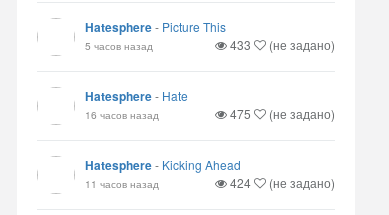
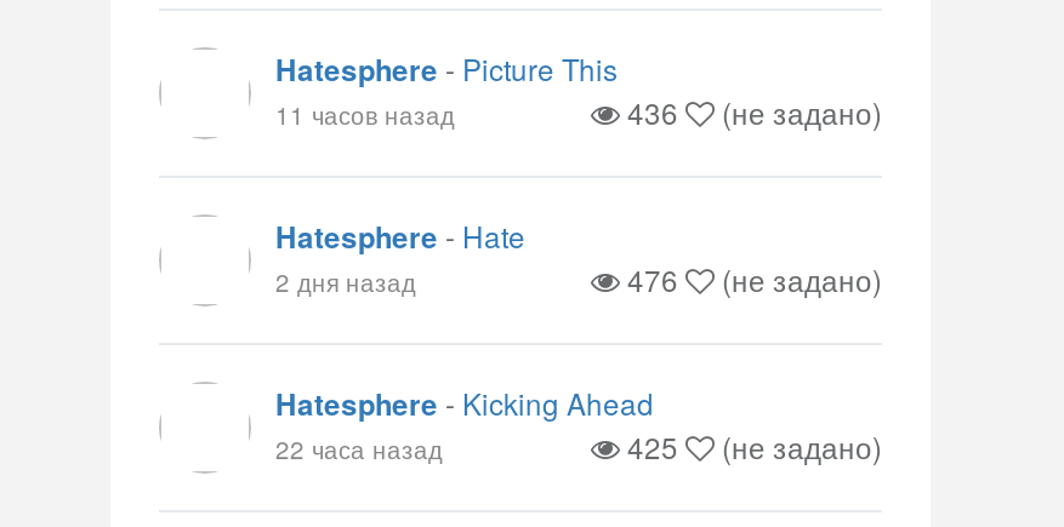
[85,38,153,53] 5 часов назад -> [275,96,455,132] 11 часов назад
[227,36,335,53] 433 (не задано) -> [620,91,882,132] 436 (не задано)
[85,107,159,122] 16 часов назад -> [275,263,416,299] 2 дня назад
[227,105,335,122] 475 (не задано) -> [620,258,882,299] 476 (не задано)
[85,176,159,191] 11 часов назад -> [275,430,443,466] 22 часа назад
[227,174,335,191] 424 (не задано) -> [620,425,882,466] 425 (не задано)

